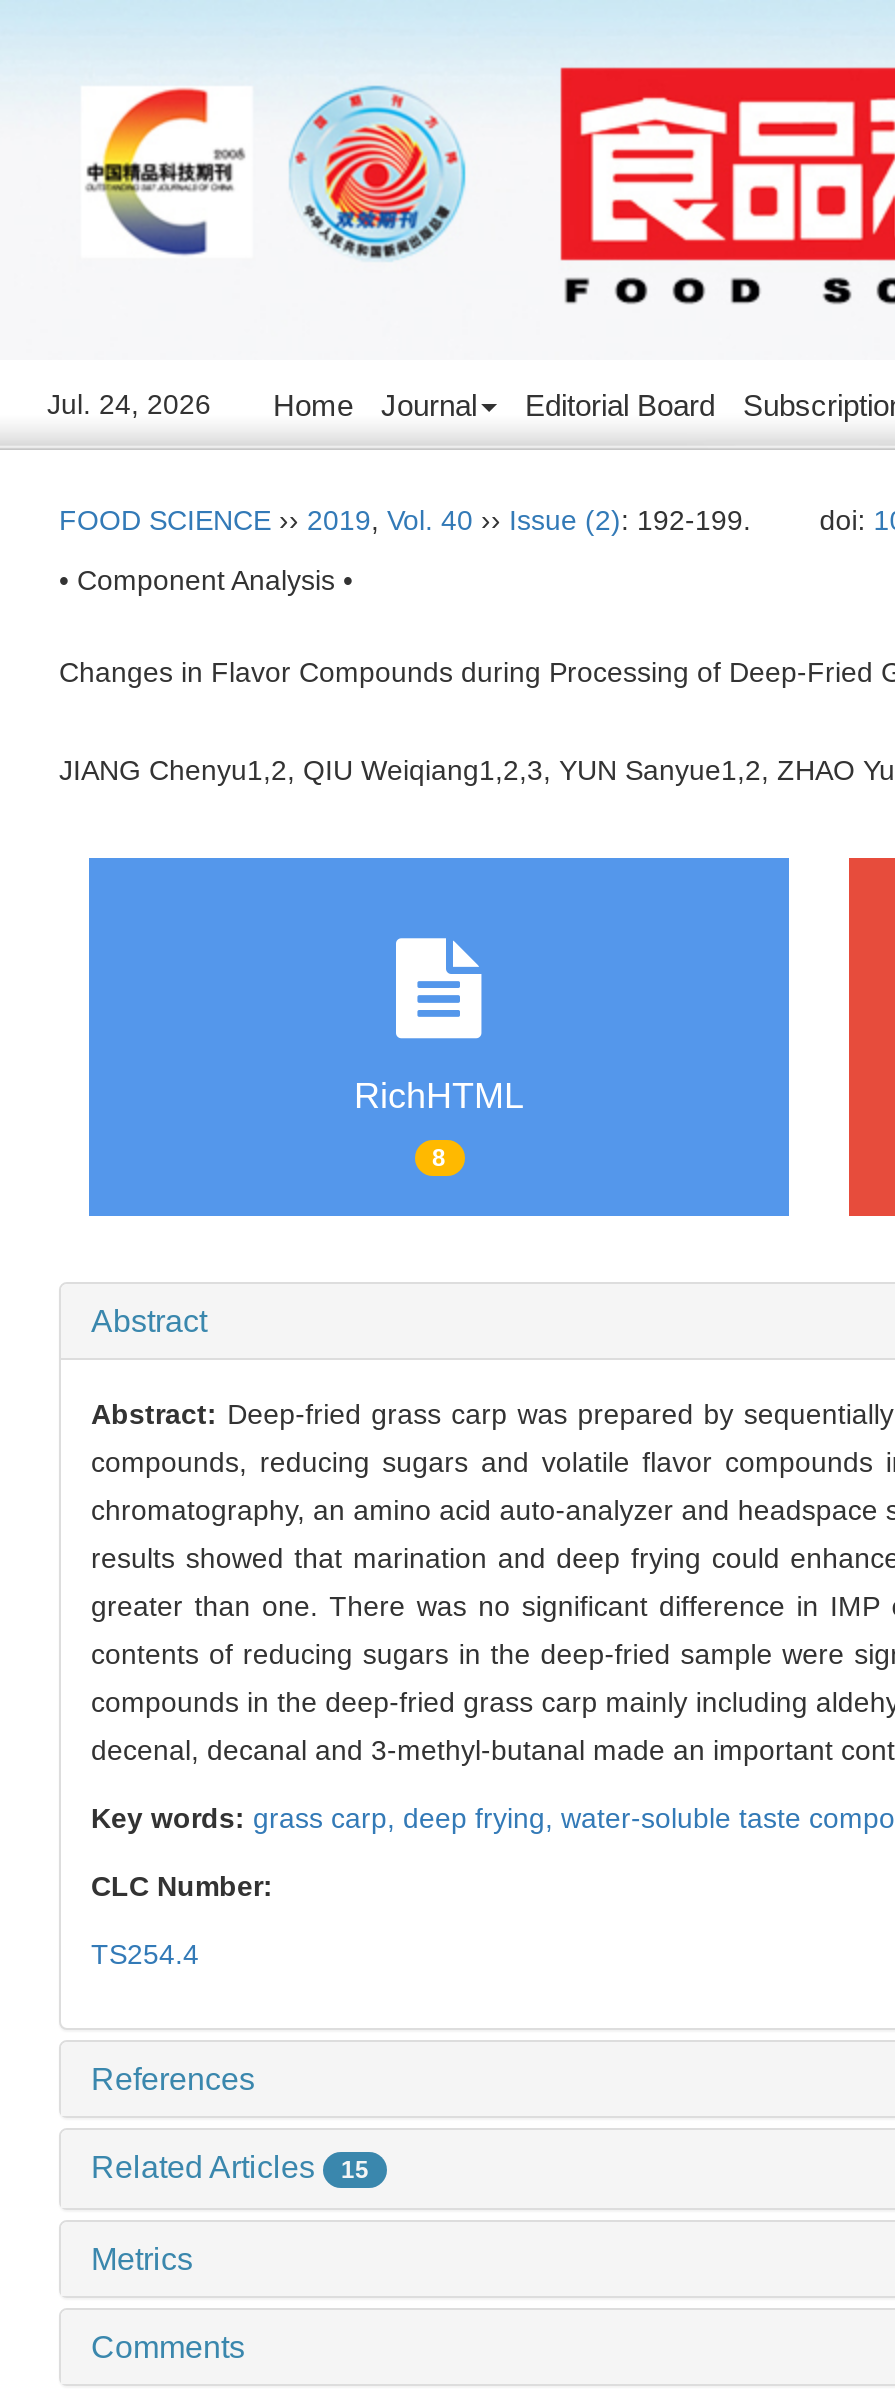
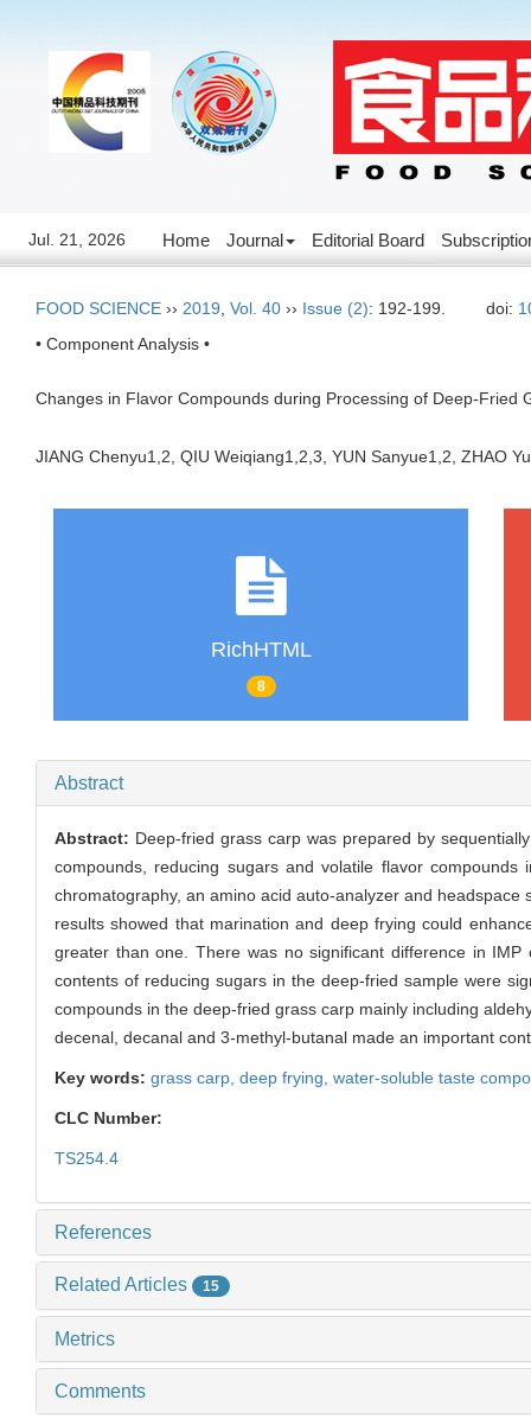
[47,388,211,420] Jul. 24, 2026 -> [28,230,126,249] Jul. 21, 2026

